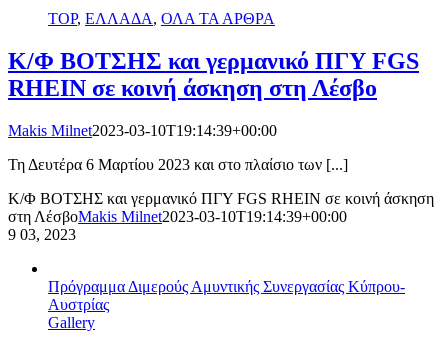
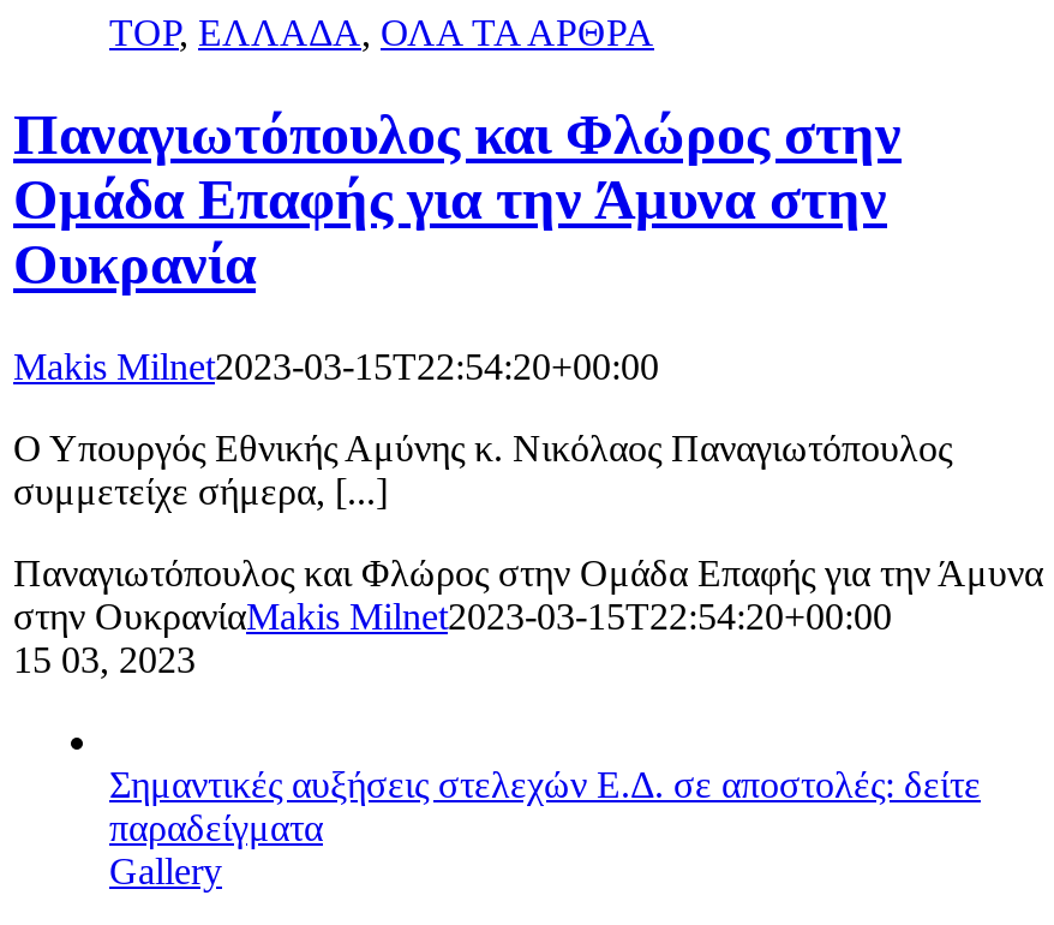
[8,48,419,101] Κ/Φ ΒΟΤΣΗΣ και γερμανικό ΠΓΥ FGS | RHEIN σε κοινή άσκηση στη Λέσβο -> [13,103,902,295] Παναγιωτόπουλος και Φλώρος στην | Ομάδα Επαφής για την Άμυνα στην | Ουκρανία
[8,122,277,139] Makis Milnet2023-03-10T19:14:39+00:00 -> [13,345,659,386] Makis Milnet2023-03-15T22:54:20+00:00
[8,156,348,173] Τη Δευτέρα 6 Μαρτίου 2023 και στο πλαίσιο των [...] -> [13,427,952,511] Ο Υπουργός Εθνικής Αμύνης κ. Νικόλαος Παναγιωτόπουλος | συμμετείχε σήμερα, [...]
[8,190,434,243] Κ/Φ ΒΟΤΣΗΣ και γερμανικό ΠΓΥ FGS RHEIN σε κοινή άσκηση | στη ΛέσβοMakis Milnet2023-03-10T19:14:39+00:00 | 9 03, 2023 -> [13,552,1043,679] Παναγιωτόπουλος και Φλώρος στην Ομάδα Επαφής για την Άμυνα | στην ΟυκρανίαMakis Milnet2023-03-15T22:54:20+00:00 | 15 03, 2023
[48,278,405,313] Πρόγραμμα Διμερούς Αμυντικής Συνεργασίας Κύπρου- | Αυστρίας -> [109,764,981,848] Σημαντικές αυξήσεις στελεχών Ε.Δ. σε αποστολές: δείτε | παραδείγματα

